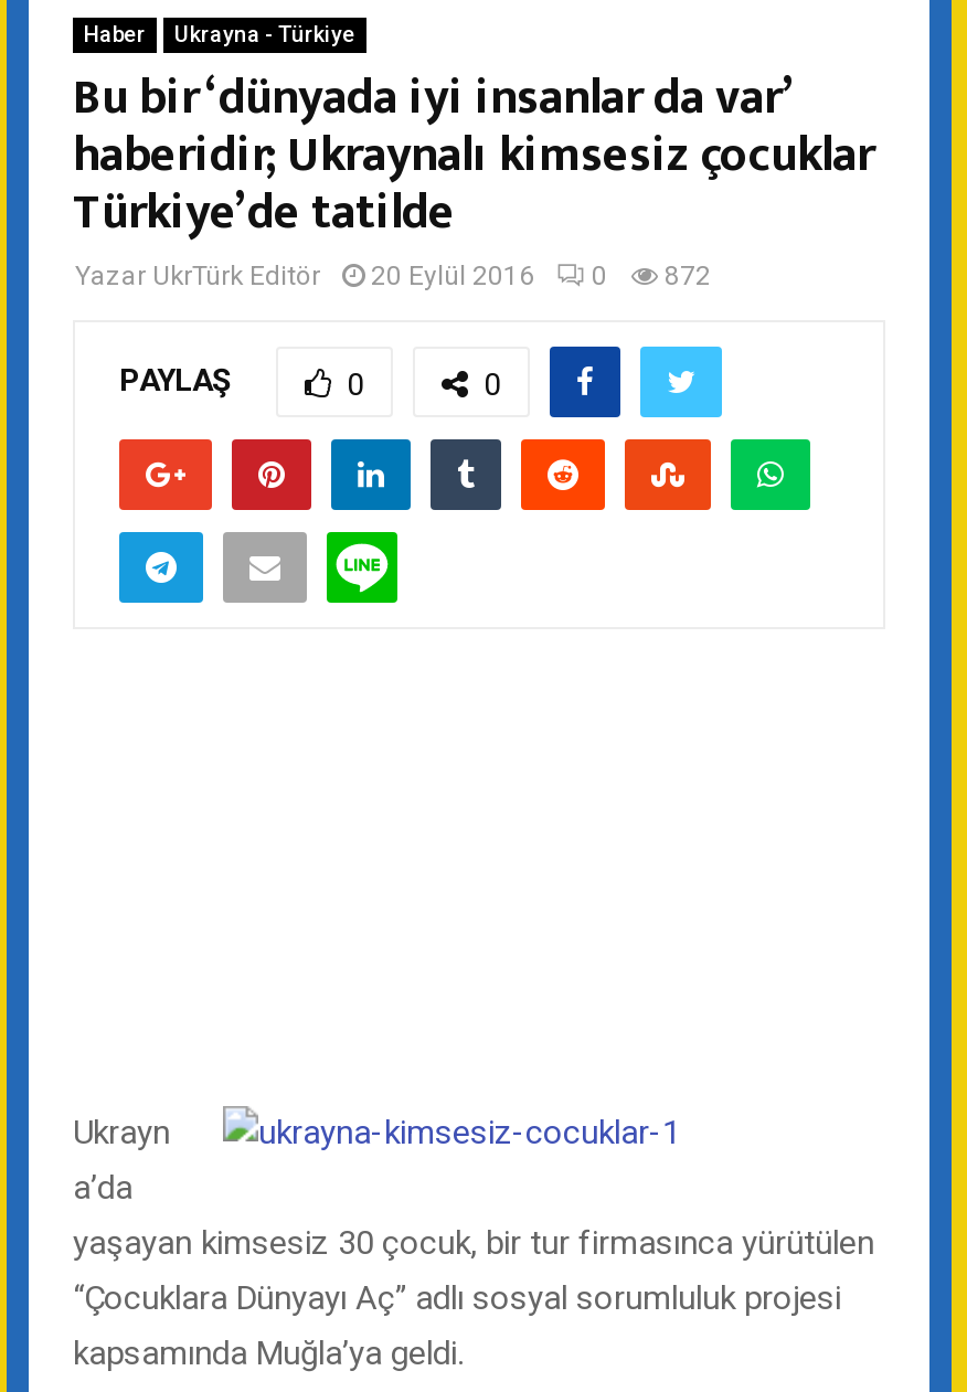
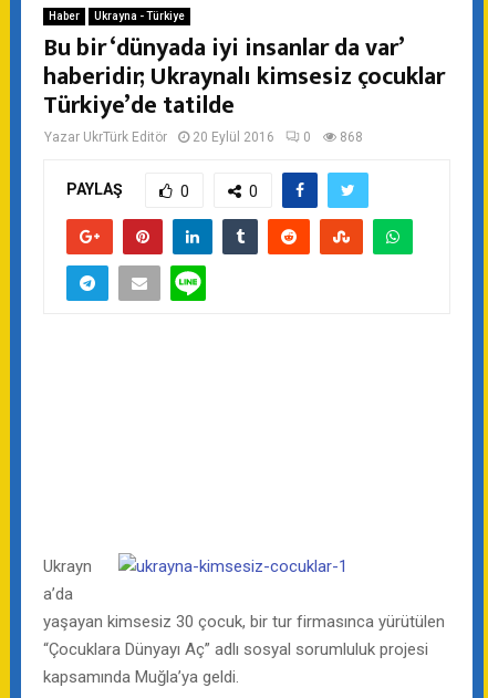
[75,261,711,292] Yazar UkrTürk Editör 20 Eylül 2016 0 872 -> [44,130,363,145] Yazar UkrTürk Editör 20 Eylül 2016 0 868

